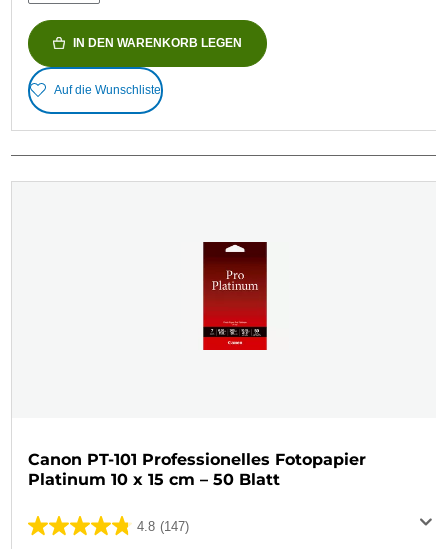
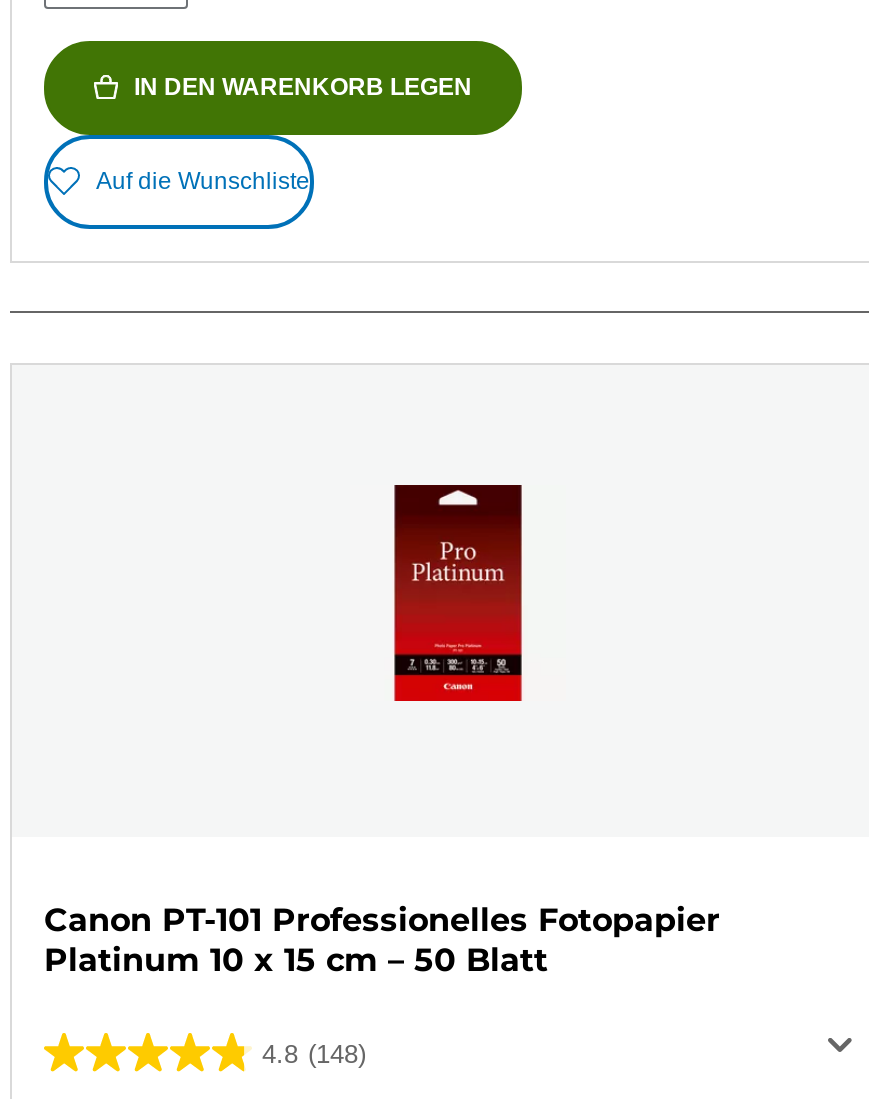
[137,519,189,534] 4.8 (147) -> [262,1039,366,1069] 4.8 (148)

